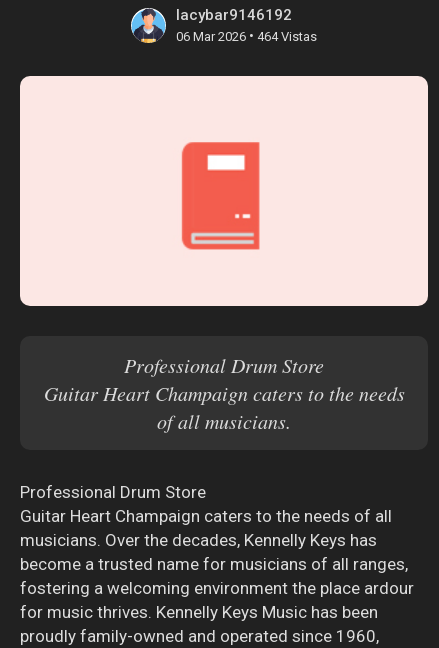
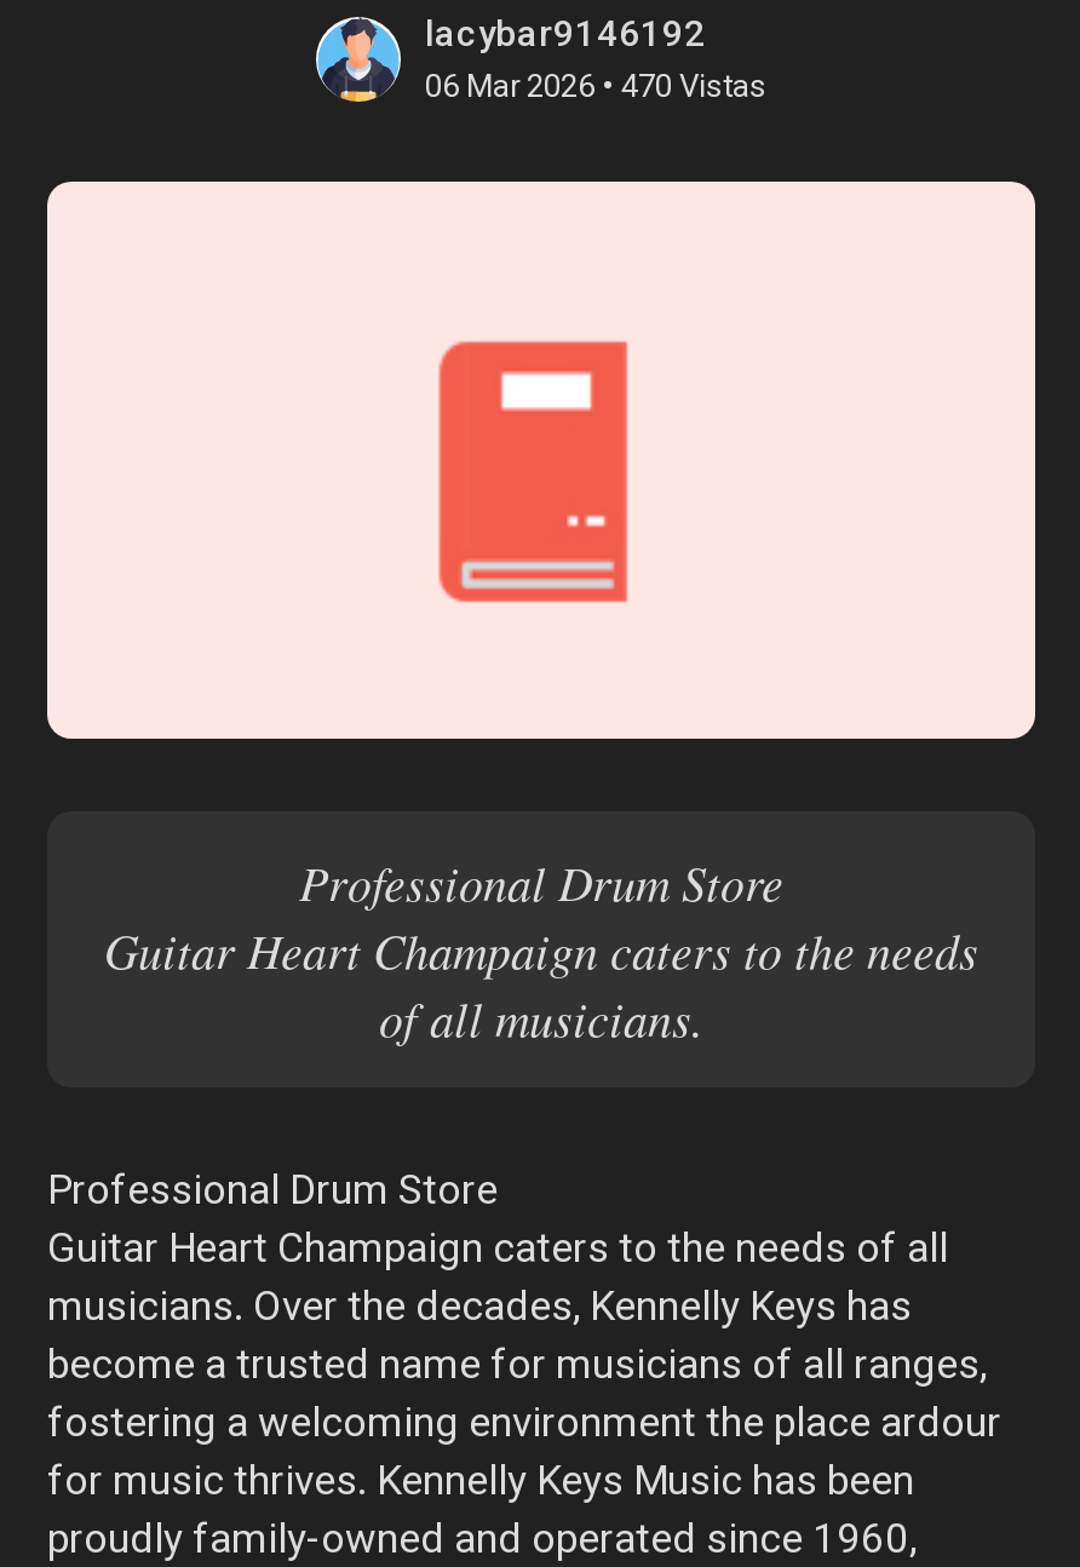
[176,28,317,44] 06 Mar 2026 • 464 Vistas -> [425,65,766,104] 06 Mar 2026 • 470 Vistas

